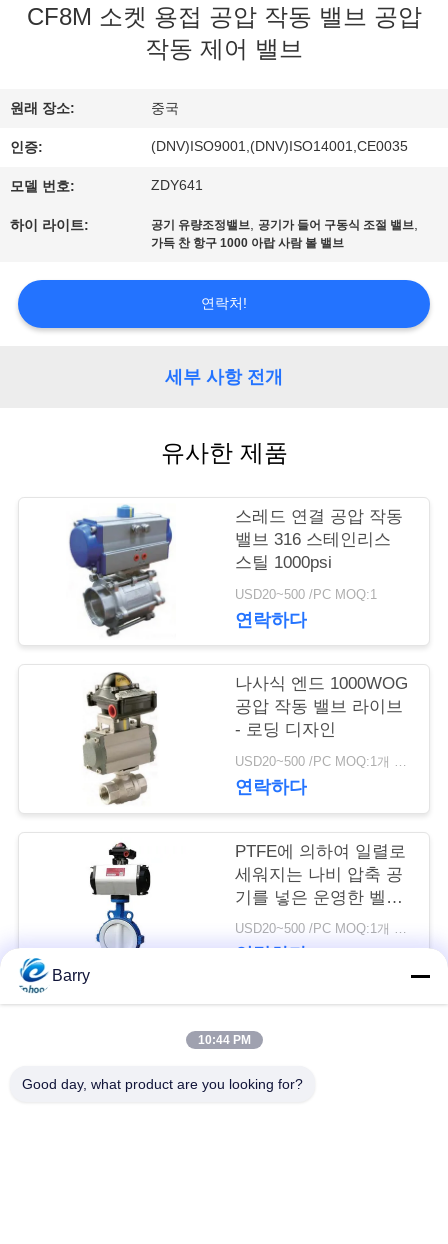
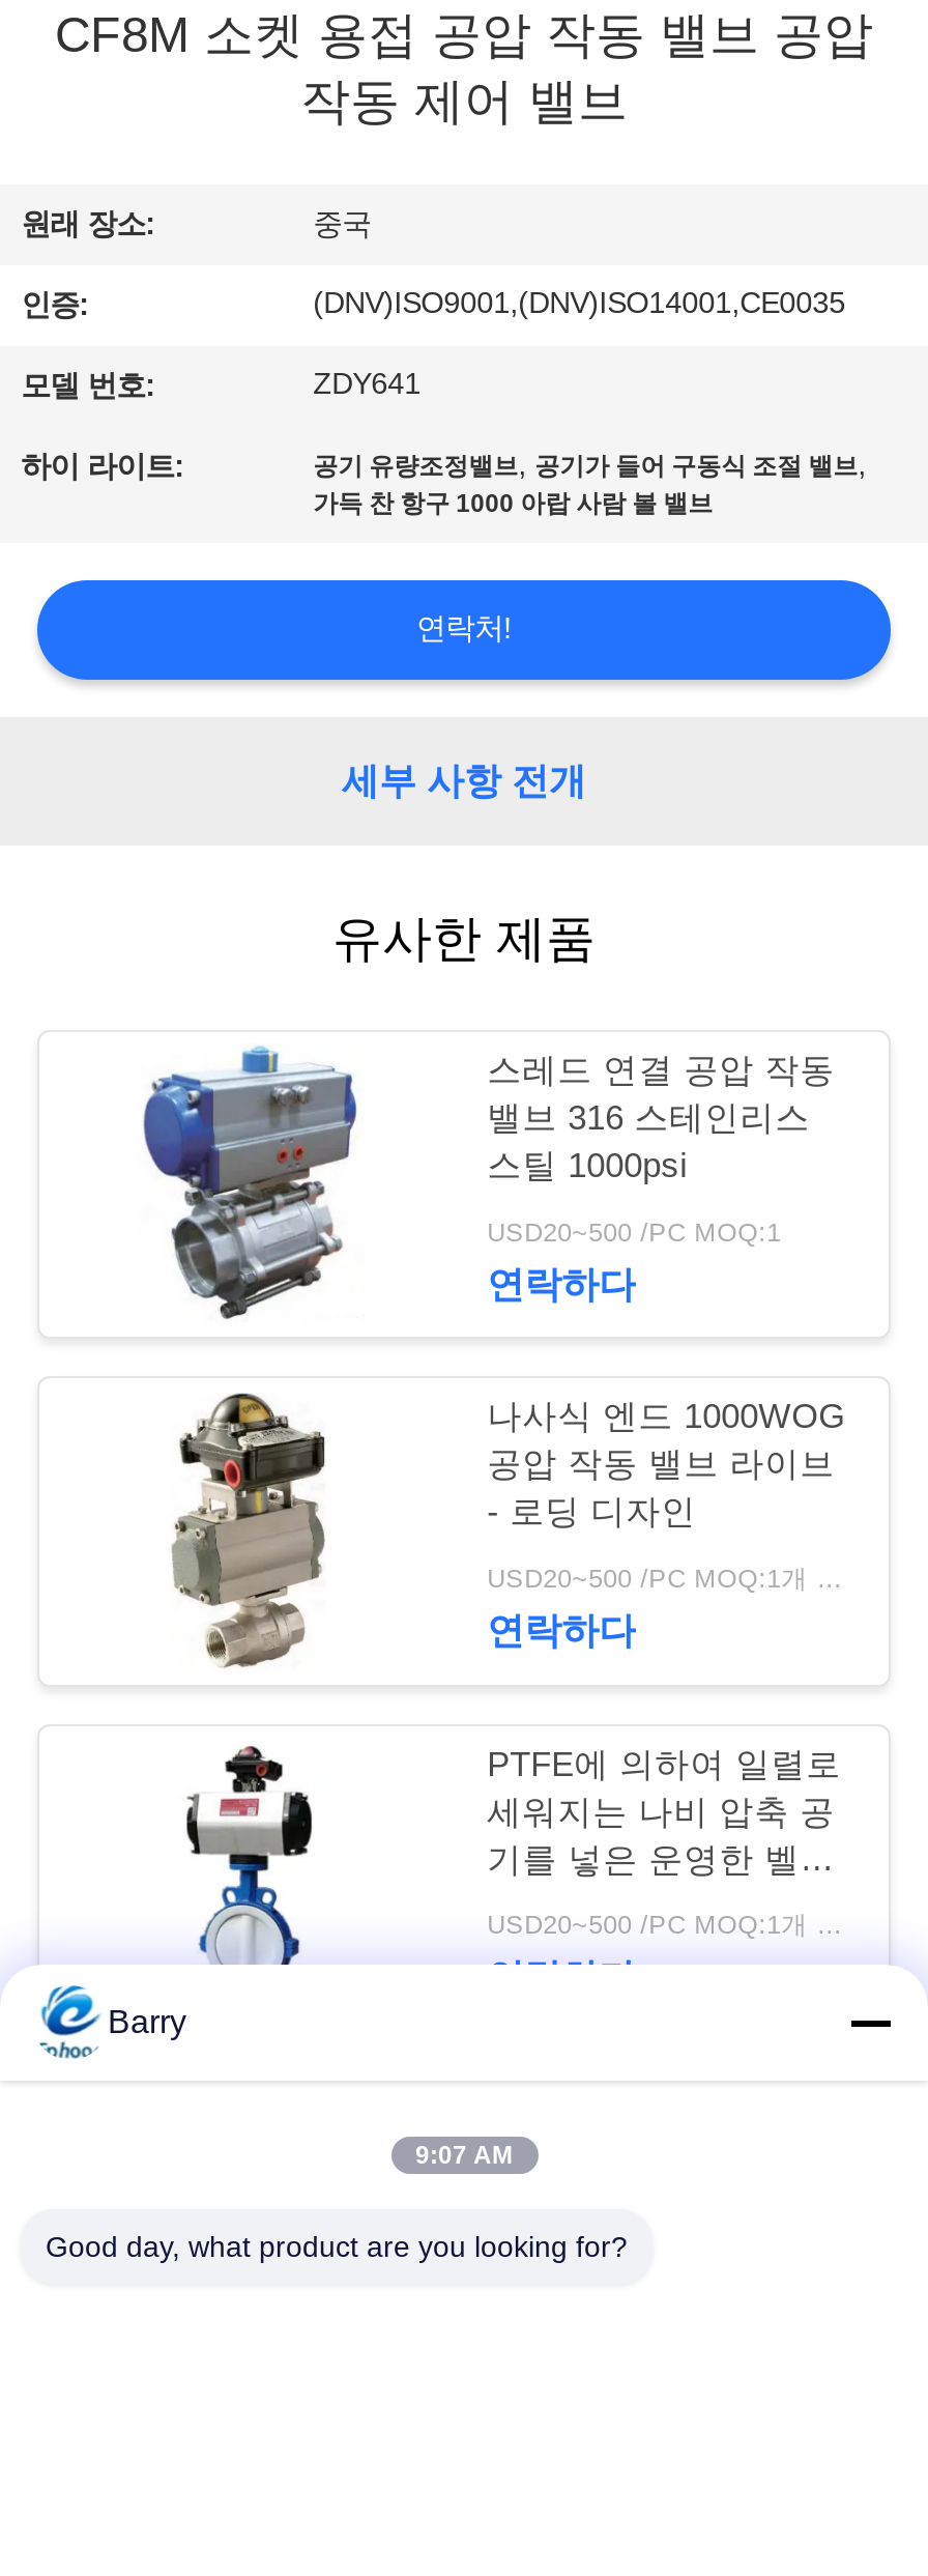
[197,1033,250,1047] 10:44 PM -> [415,2141,513,2170] 9:07 AM

